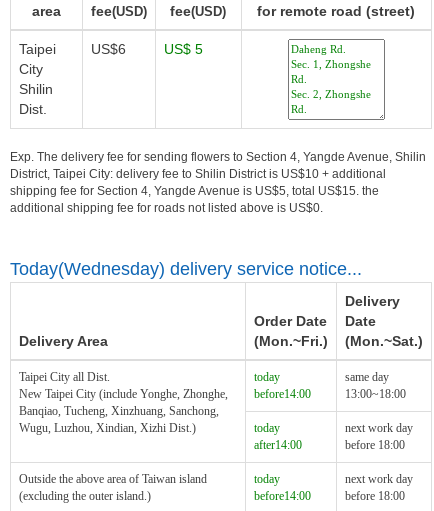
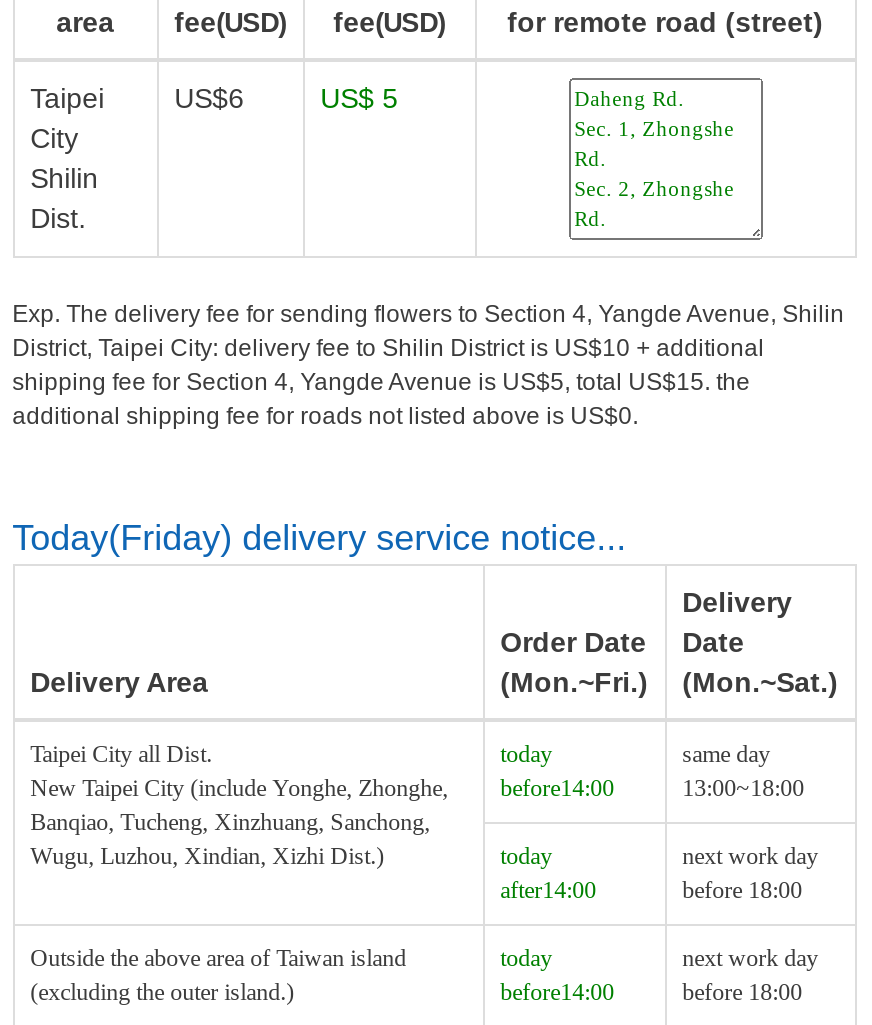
[10,259,362,279] Today(Wednesday) delivery service notice... -> [12,517,626,557] Today(Friday) delivery service notice...

